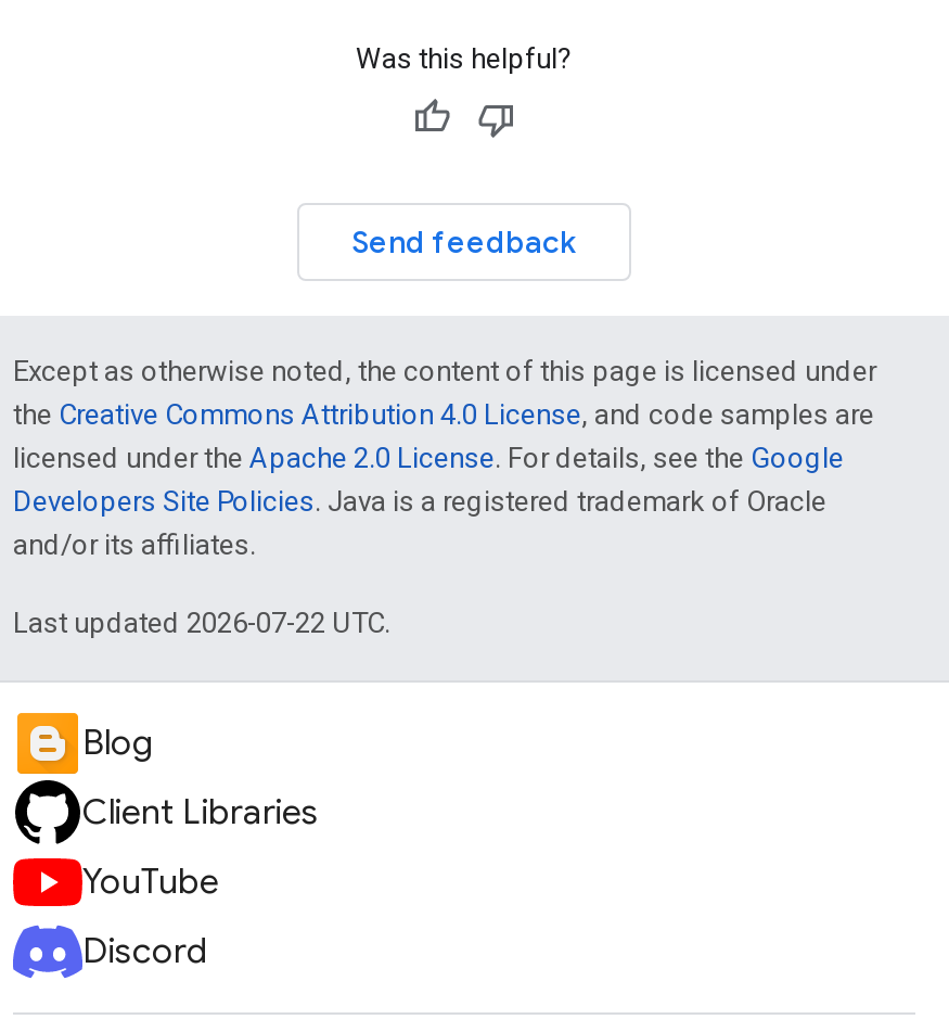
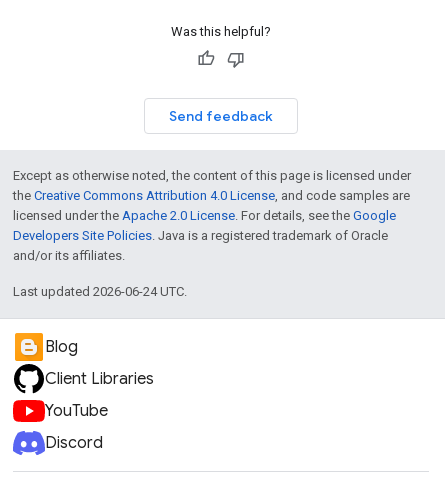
[13,607,390,639] Last updated 2026-07-22 UTC. -> [13,284,187,299] Last updated 2026-06-24 UTC.

